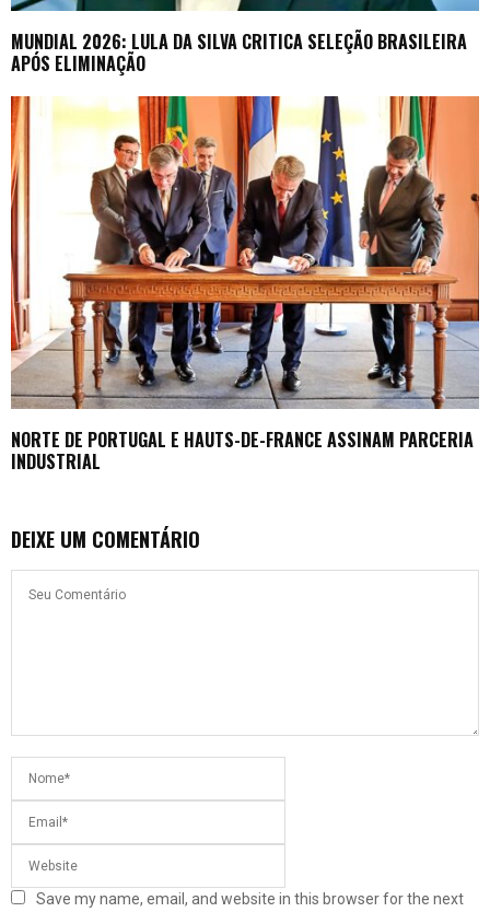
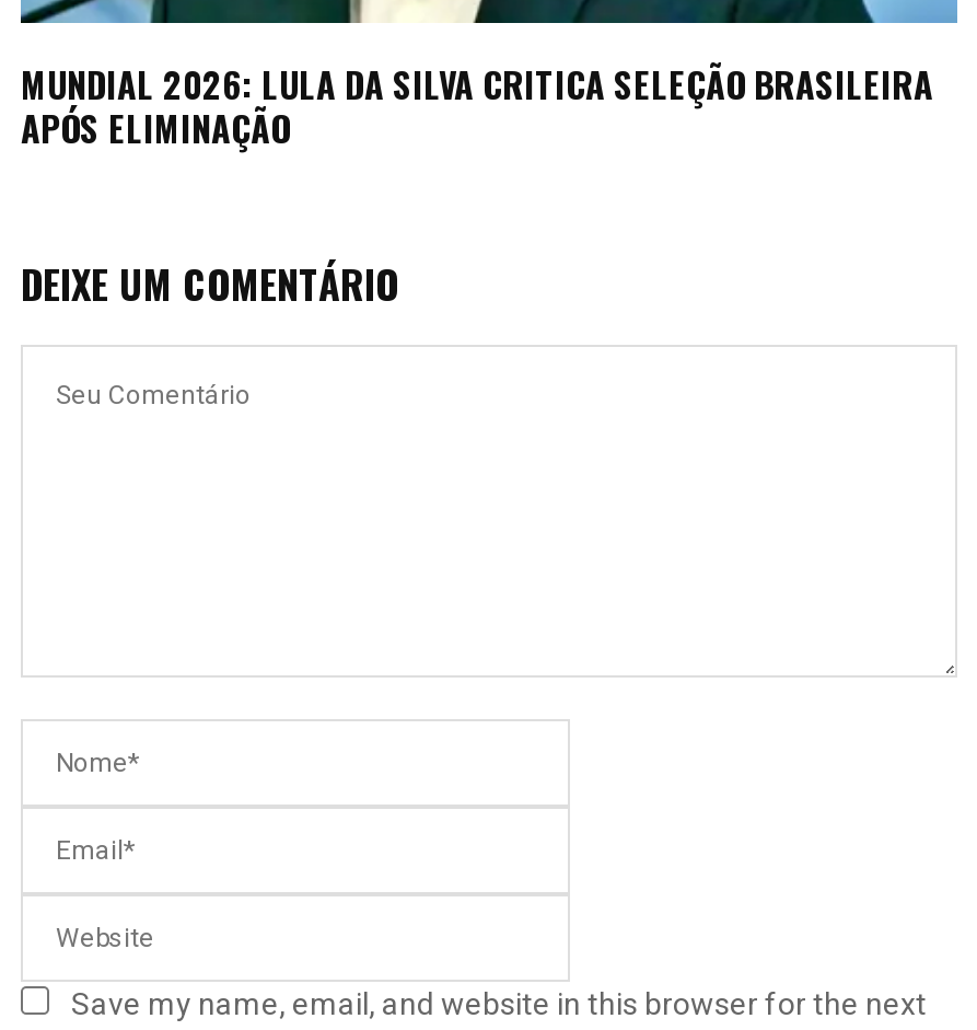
[10,95,480,474] [image] | NORTE DE PORTUGAL E HAUTS-DE-FRANCE ASSINAM PARCERIA | INDUSTRIAL -> none

